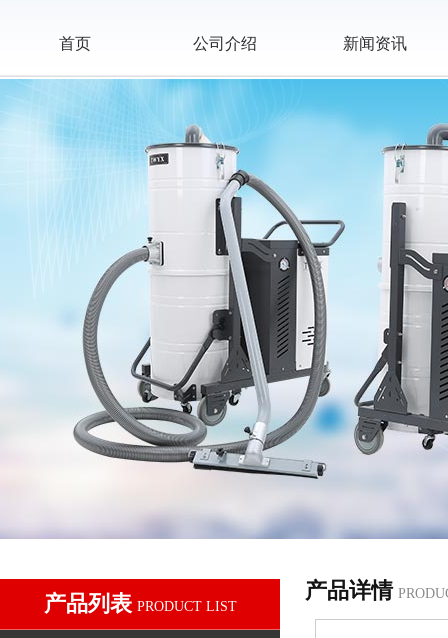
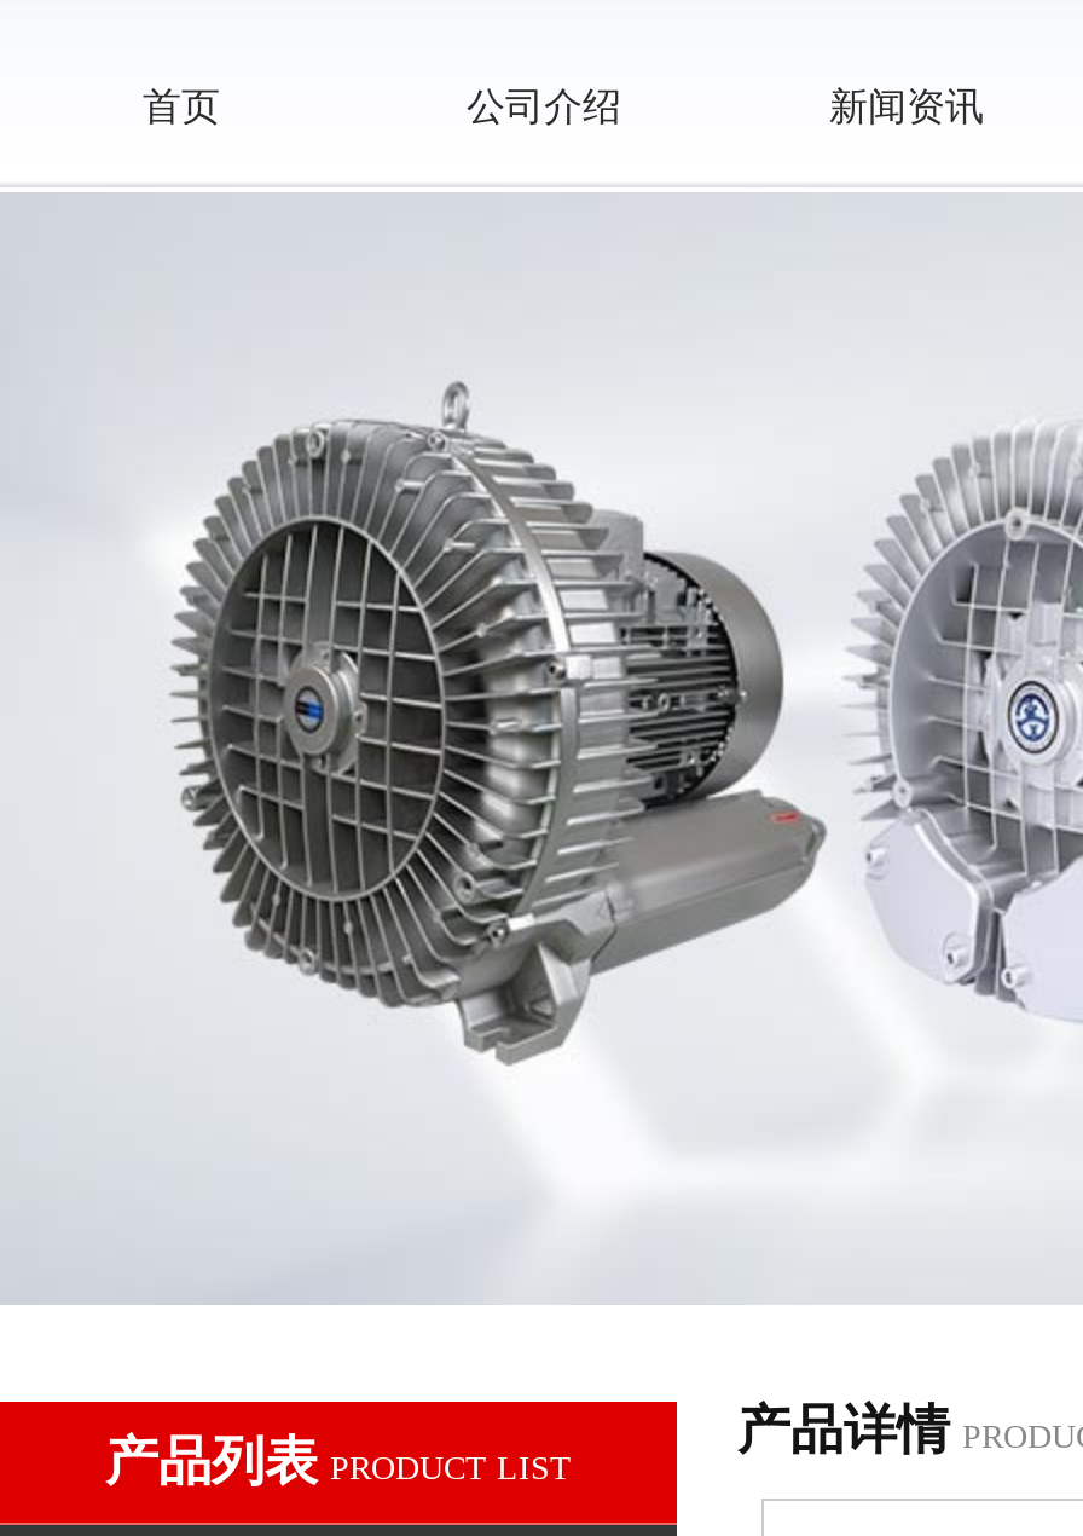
[3,79,445,539] [image] -> [7,195,1076,1303] [image]

